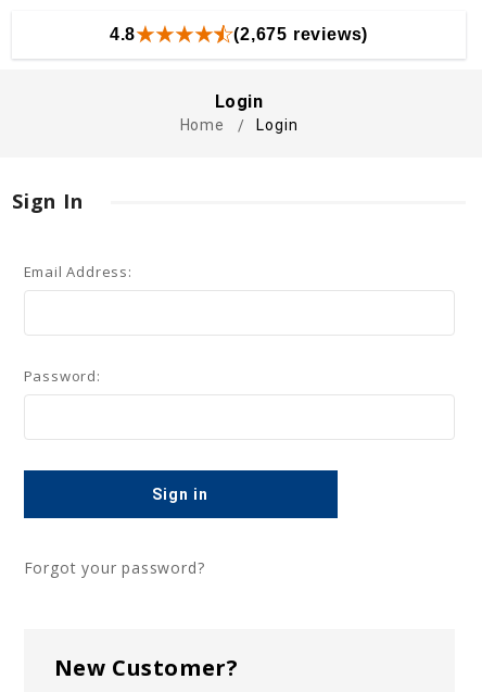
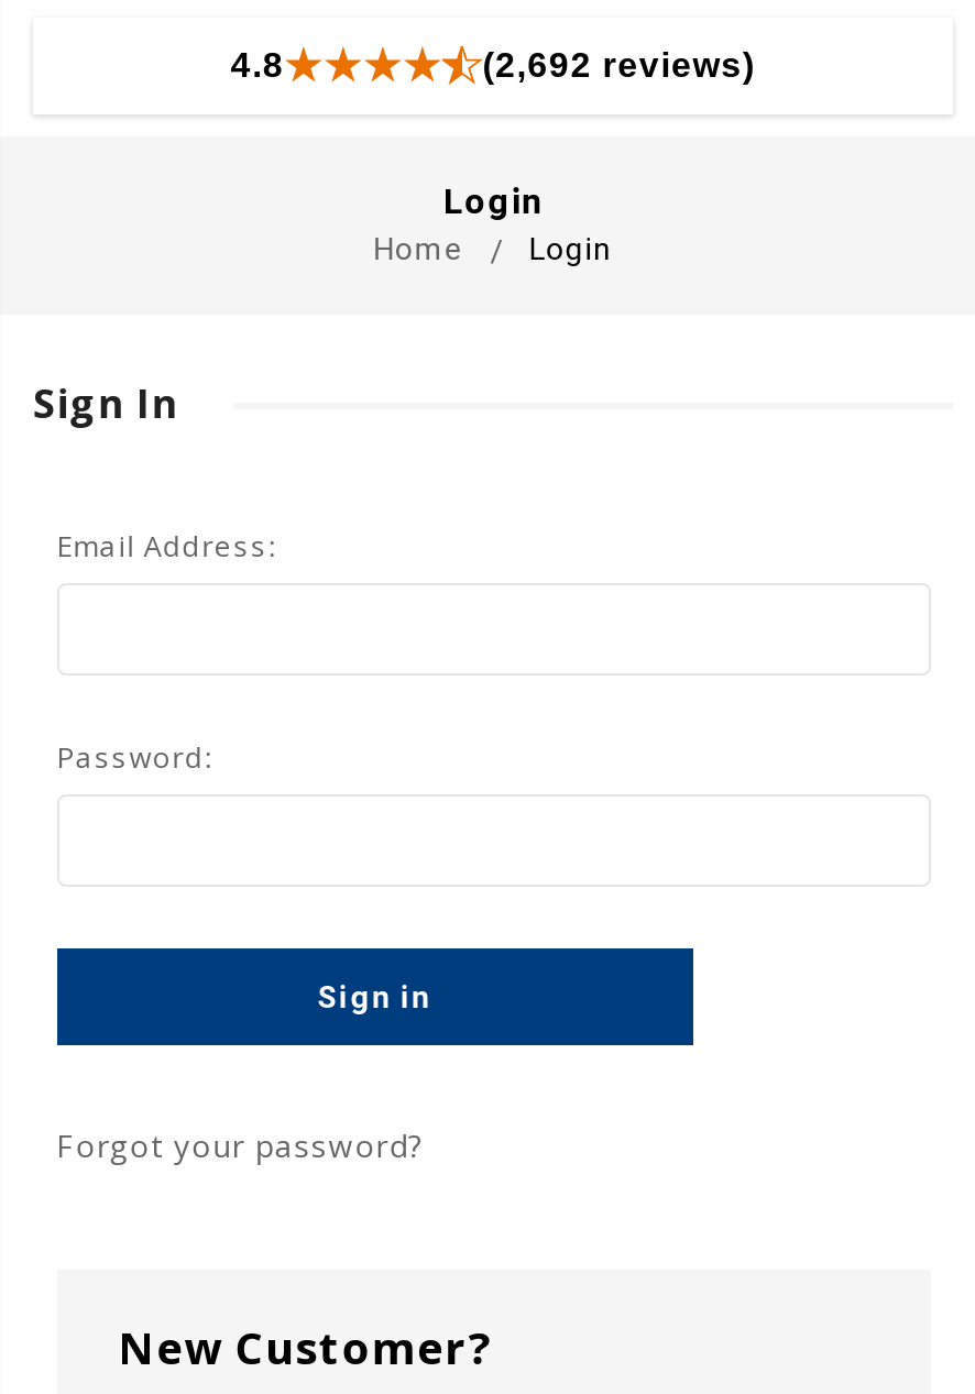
[234,25,368,44] (2,675 reviews) -> [482,47,755,84] (2,692 reviews)

